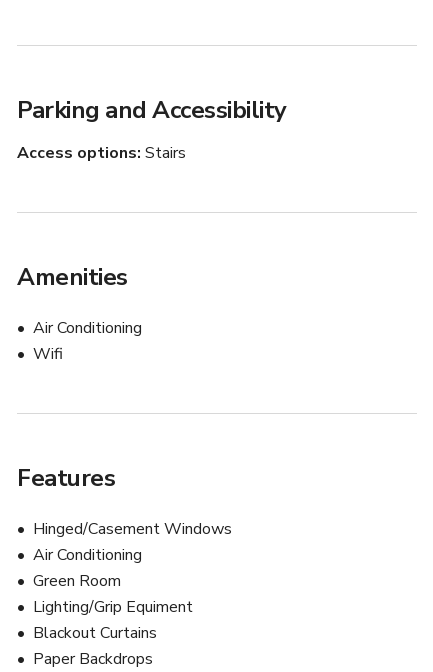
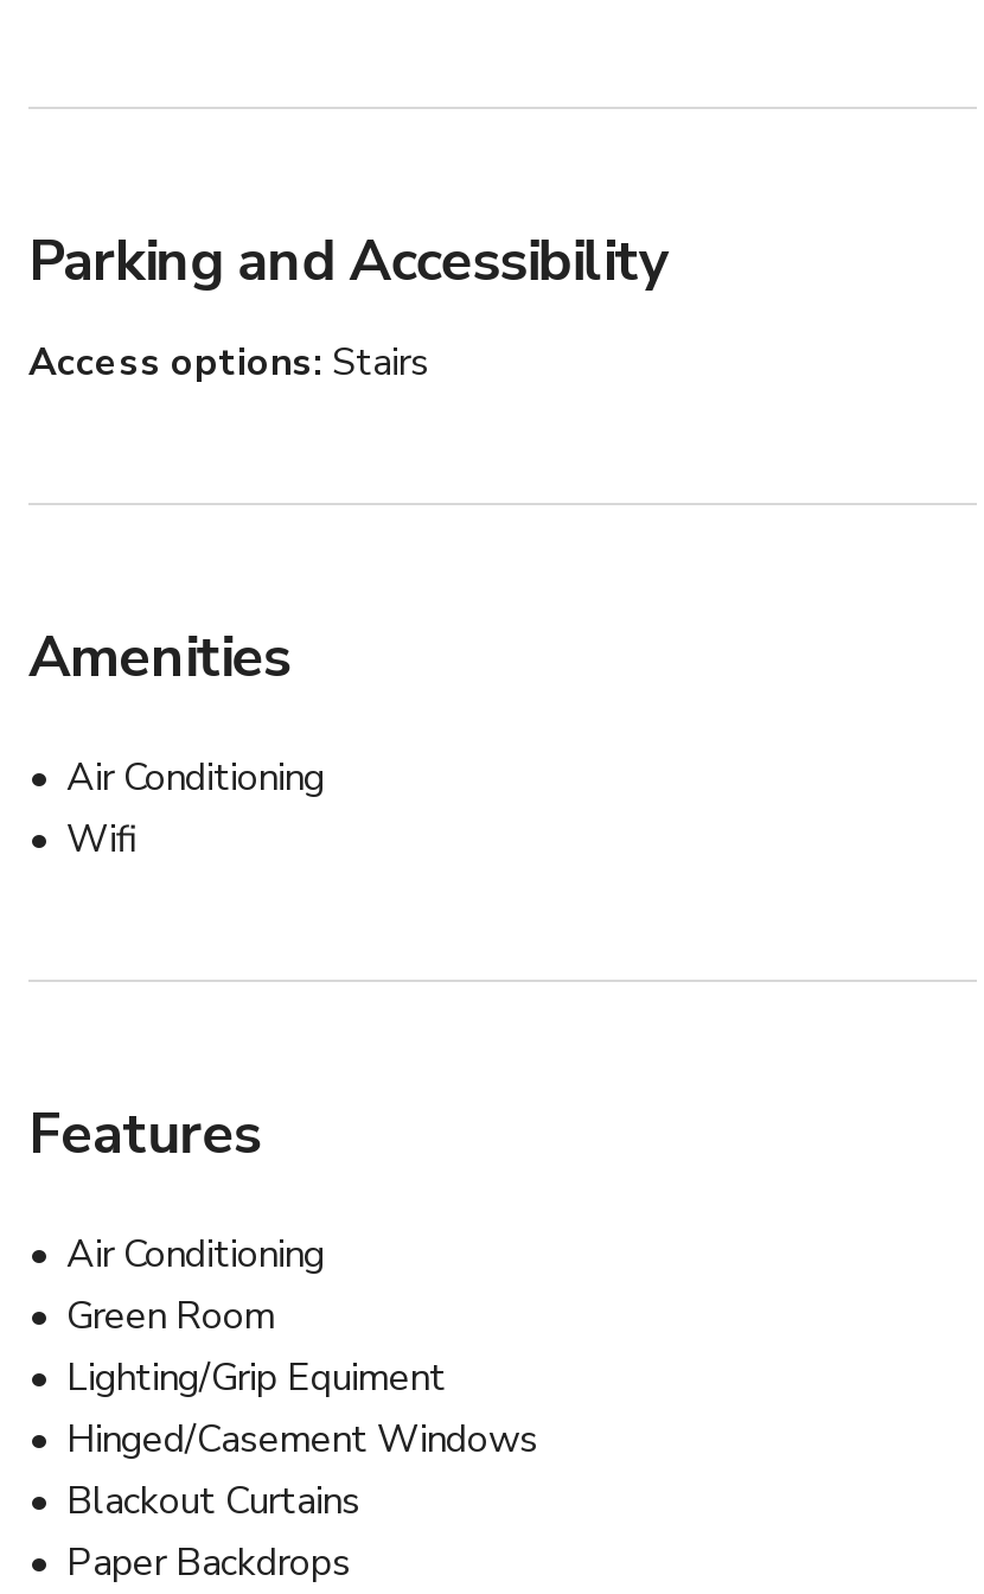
moved [33,518,232,540] -> [66,1414,538,1466]: Hinged/Casement Windows
moved [33,544,193,618] -> [66,1229,446,1404]: Air Conditioning | Green Room | Lighting/Grip Equiment

